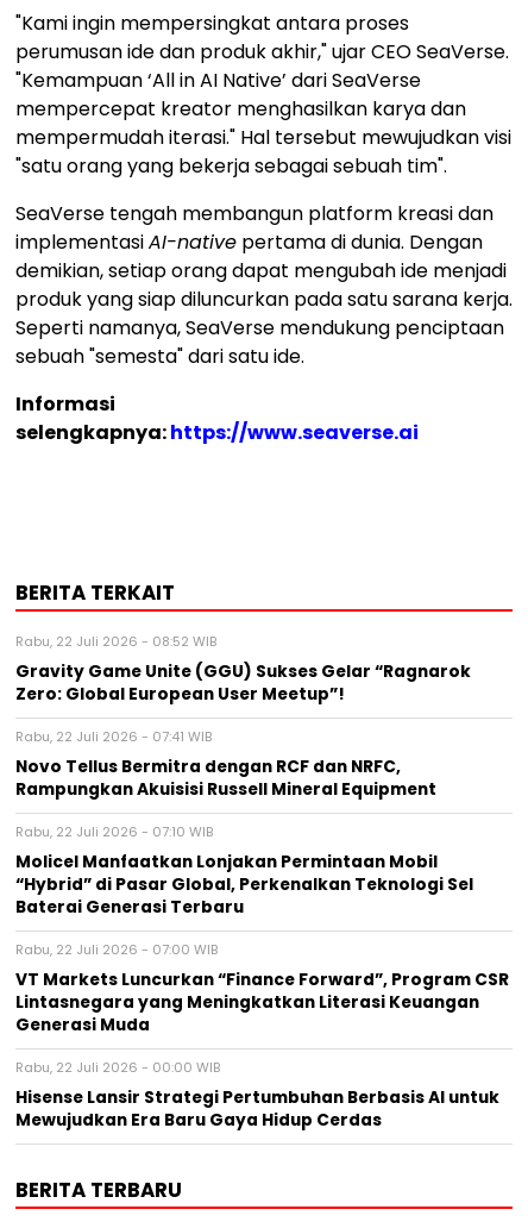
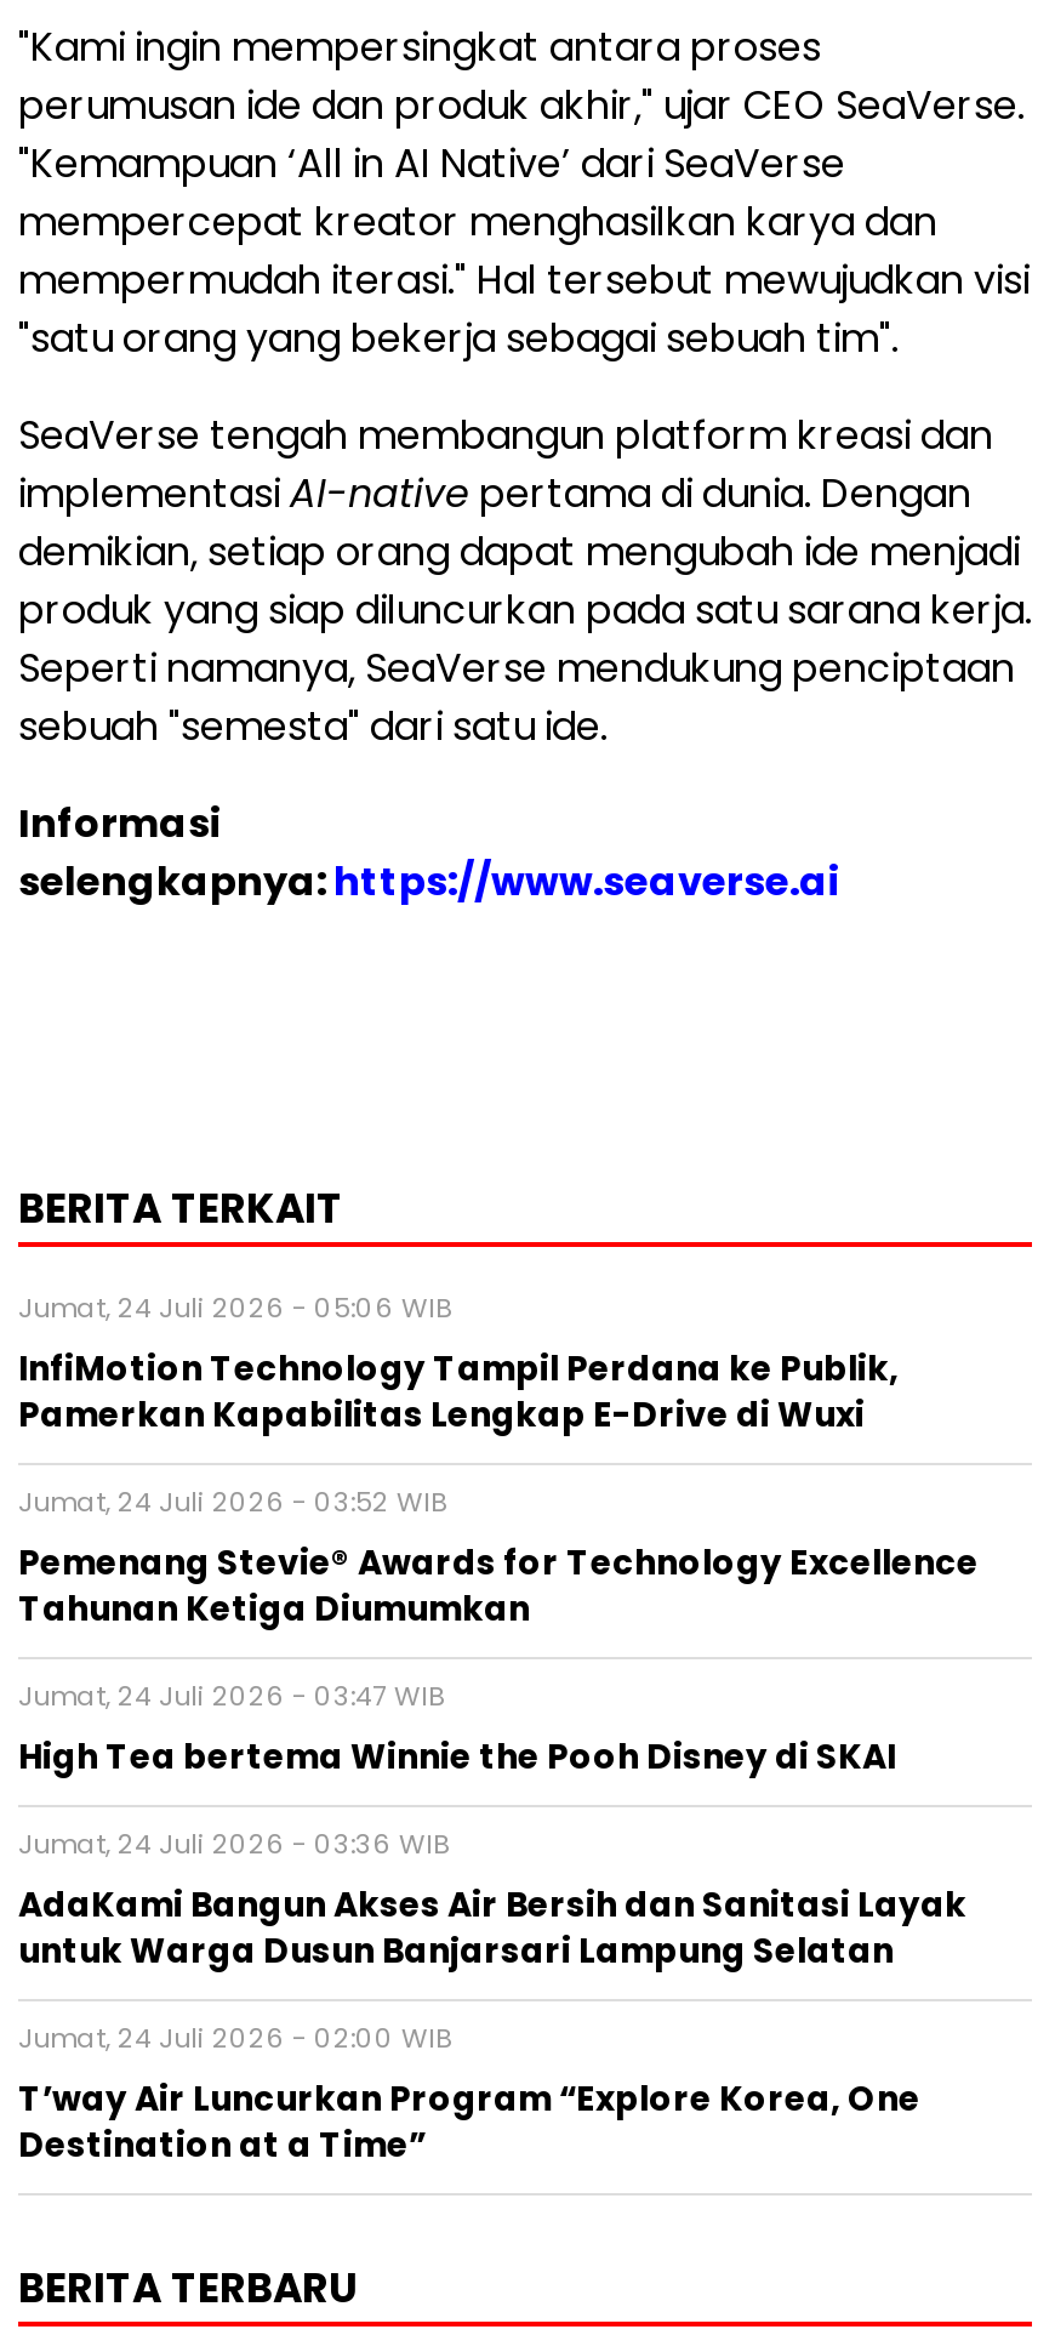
[15,632,471,706] Rabu, 22 Juli 2026 - 08:52 WIB | Gravity Game Unite (GGU) Sukses Gelar “Ragnarok | Zero: Global European User Meetup”! -> [18,1289,899,1440] Jumat, 24 Juli 2026 - 05:06 WIB | InfiMotion Technology Tampil Perdana ke Publik, | Pamerkan Kapabilitas Lengkap E-Drive di Wuxi
[15,728,436,801] Rabu, 22 Juli 2026 - 07:41 WIB | Novo Tellus Bermitra dengan RCF dan NRFC, | Rampungkan Akuisisi Russell Mineral Equipment -> [18,1483,979,1634] Jumat, 24 Juli 2026 - 03:52 WIB | Pemenang Stevie® Awards for Technology Excellence | Tahunan Ketiga Diumumkan
[15,823,473,919] Rabu, 22 Juli 2026 - 07:10 WIB | Molicel Manfaatkan Lonjakan Permintaan Mobil | “Hybrid” di Pasar Global, Perkenalkan Teknologi Sel | Baterai Generasi Terbaru -> [18,1678,896,1782] Jumat, 24 Juli 2026 - 03:47 WIB | High Tea bertema Winnie the Pooh Disney di SKAI
[15,941,509,1037] Rabu, 22 Juli 2026 - 07:00 WIB | VT Markets Luncurkan “Finance Forward”, Program CSR | Lintasnegara yang Meningkatkan Literasi Keuangan | Generasi Muda -> [18,1826,966,1976] Jumat, 24 Juli 2026 - 03:36 WIB | AdaKami Bangun Akses Air Bersih dan Sanitasi Layak | untuk Warga Dusun Banjarsari Lampung Selatan
[15,1058,499,1132] Rabu, 22 Juli 2026 - 00:00 WIB | Hisense Lansir Strategi Pertumbuhan Berbasis AI untuk | Mewujudkan Era Baru Gaya Hidup Cerdas -> [18,2020,920,2170] Jumat, 24 Juli 2026 - 02:00 WIB | T’way Air Luncurkan Program “Explore Korea, One | Destination at a Time”

